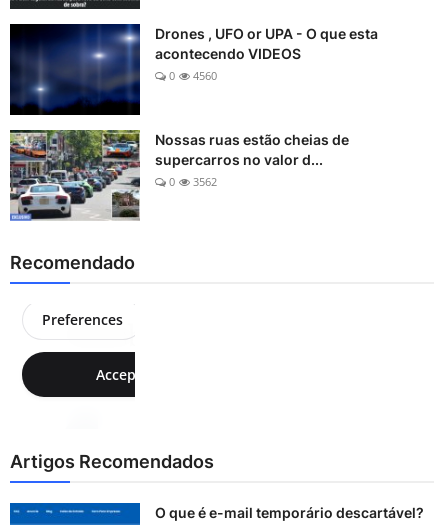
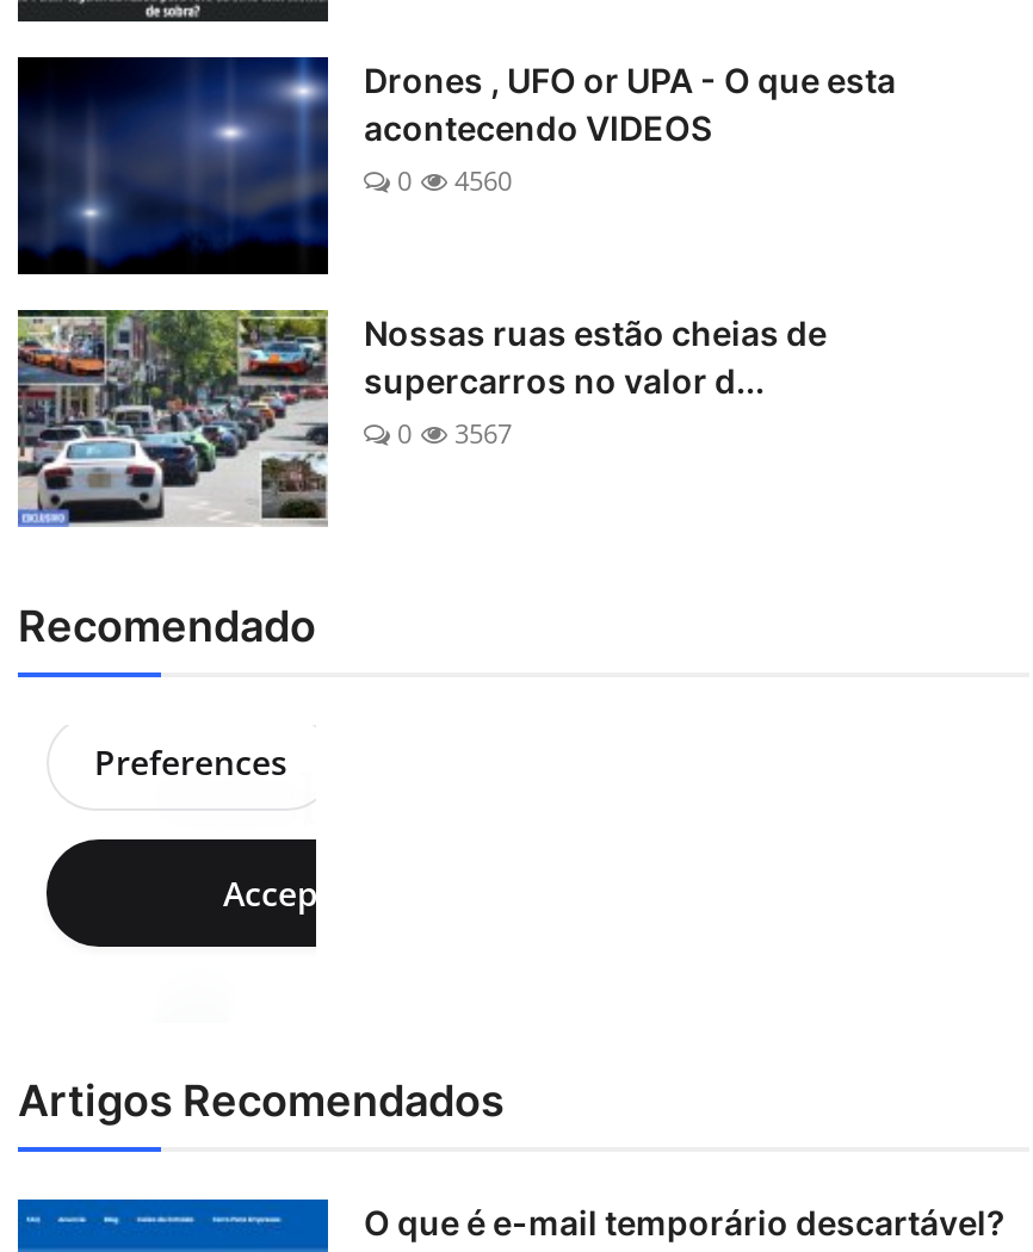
[166,174,217,189] 0 3562 -> [390,416,512,451] 0 3567

